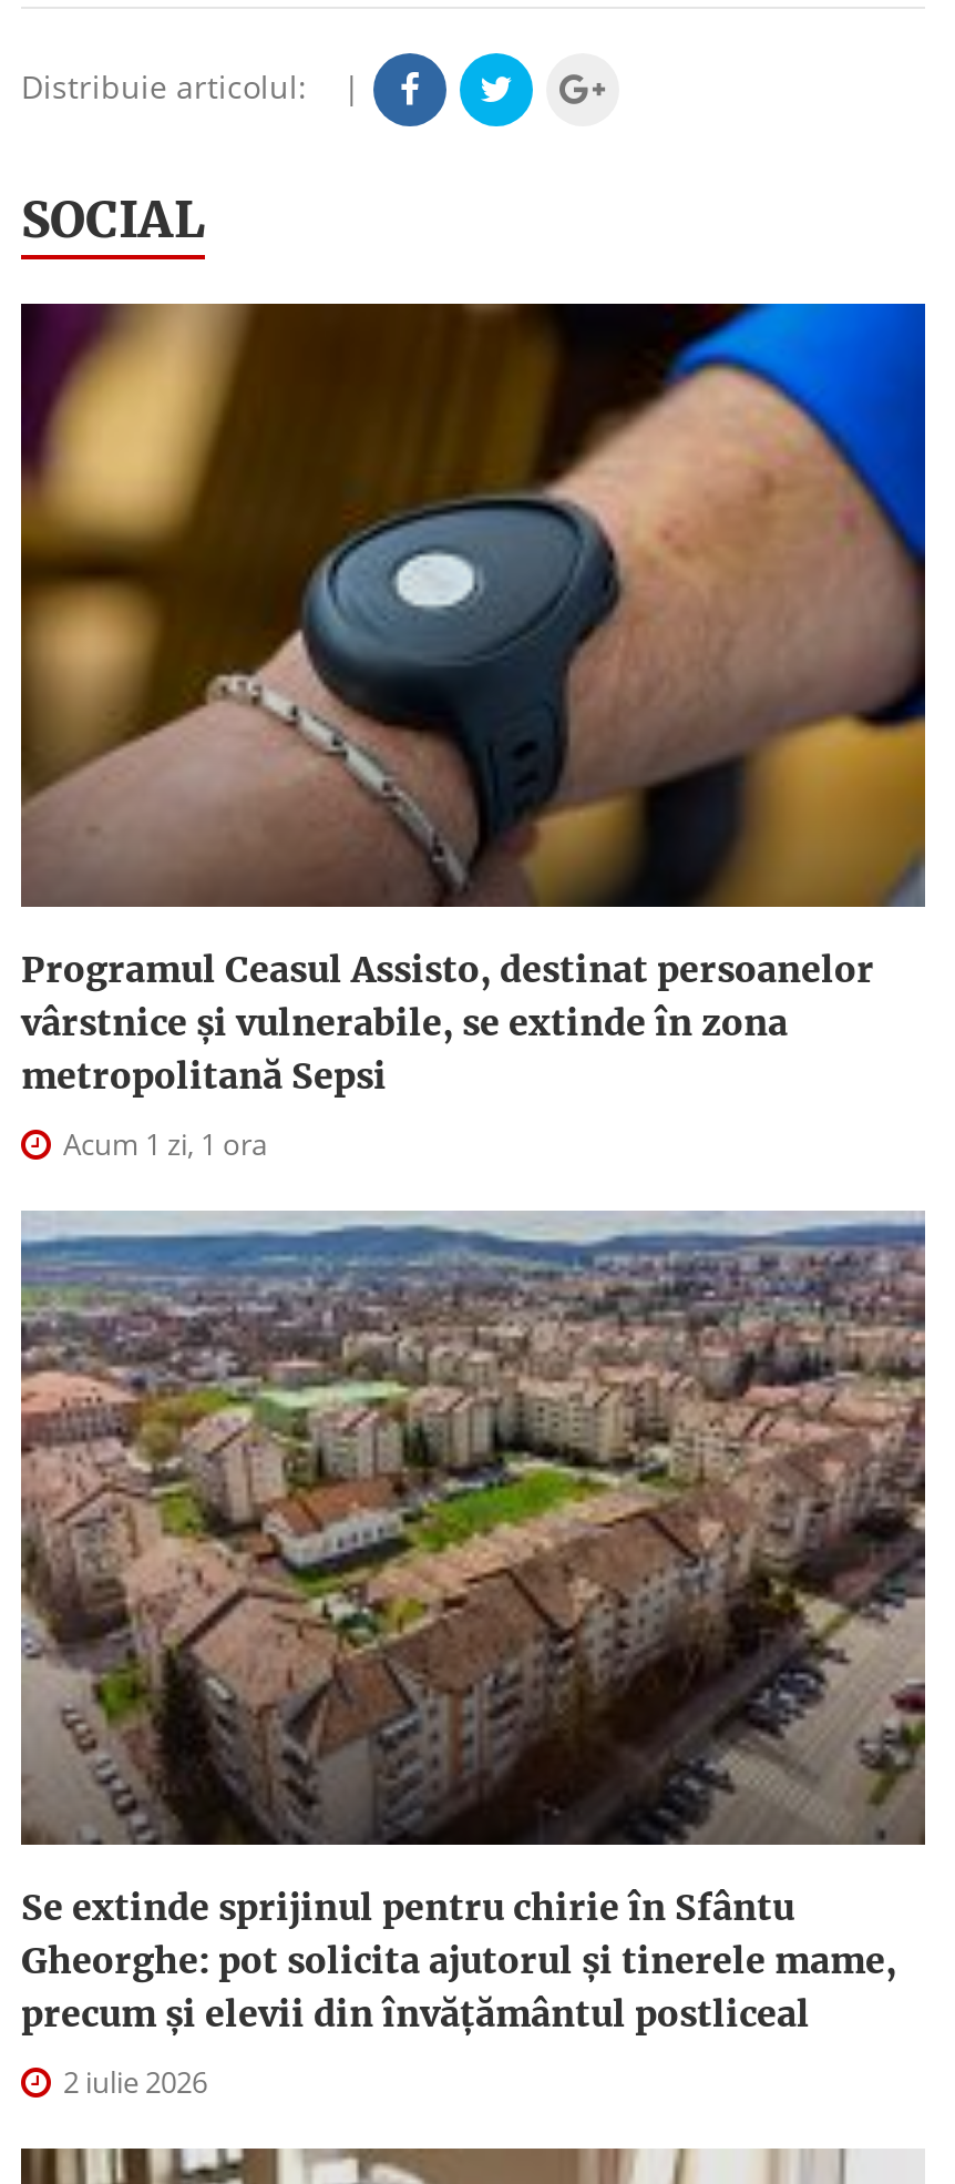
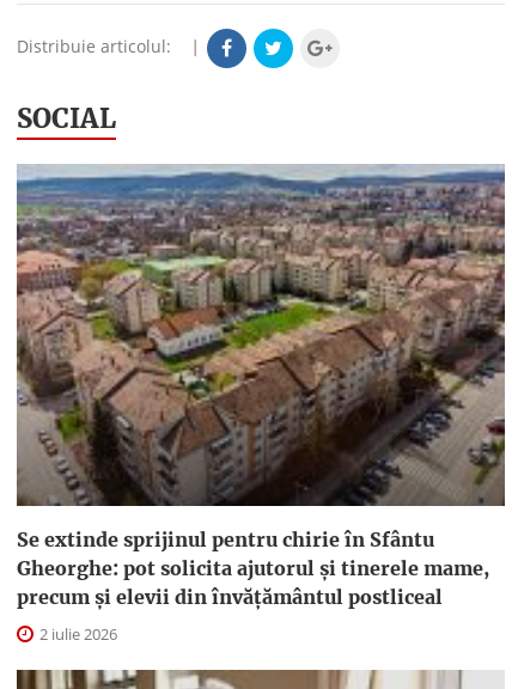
[19,302,927,1165] [image] | Programul Ceasul Assisto, destinat persoanelor | vârstnice şi vulnerabile, se extinde în zona | metropolitană Sepsi | Acum 1 zi, 1 ora -> none

